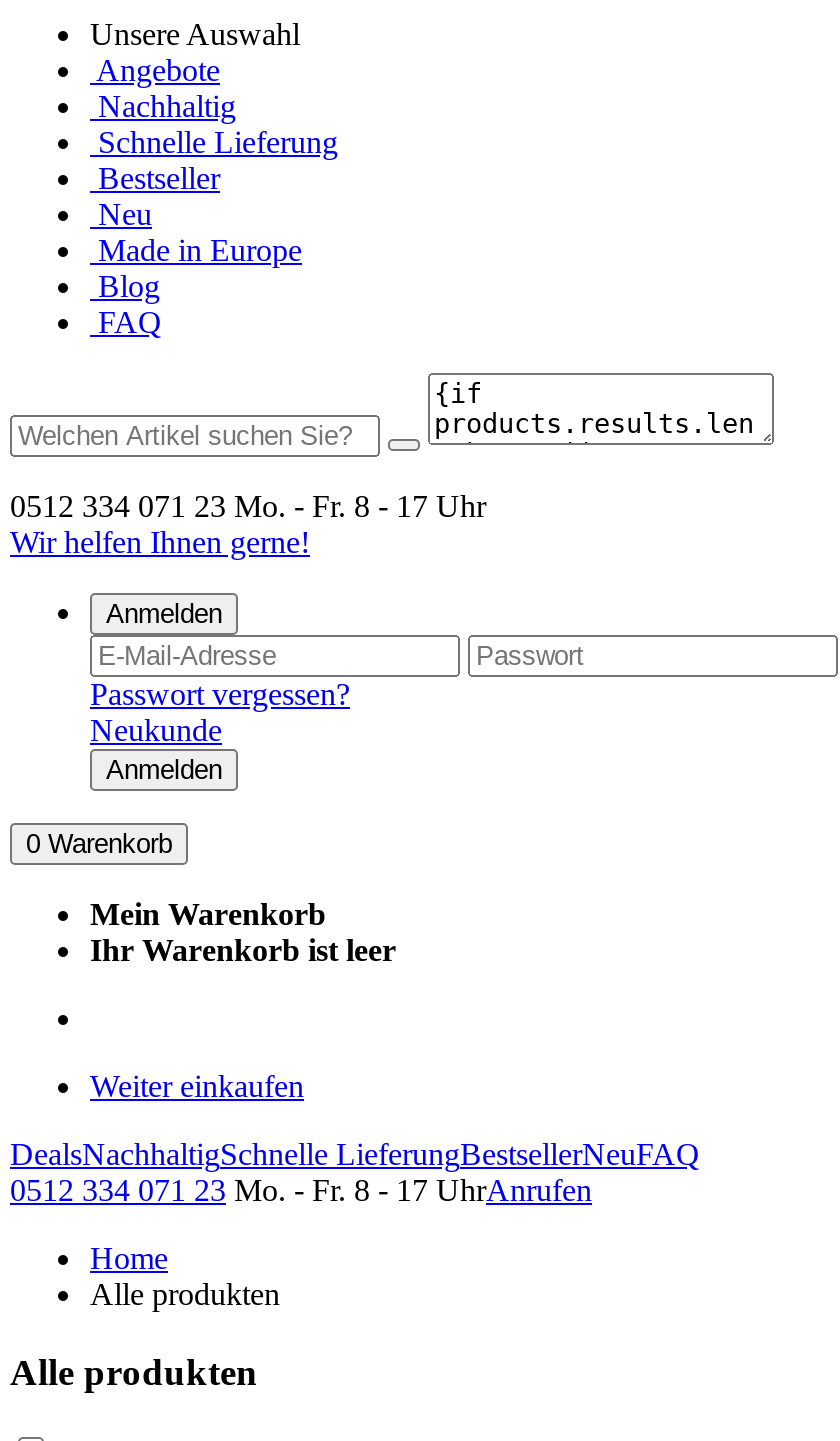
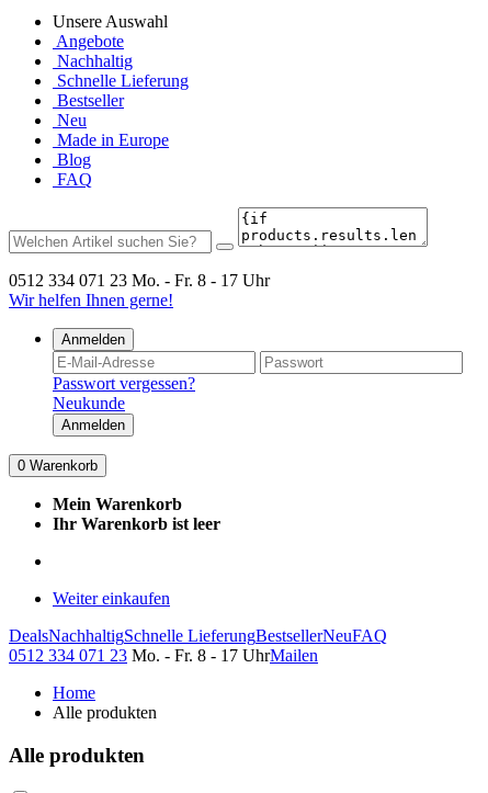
[10,1173,592,1207] 0512 334 071 23 Mo. - Fr. 8 - 17 UhrAnrufen -> [9,646,318,665] 0512 334 071 23 Mo. - Fr. 8 - 17 UhrMailen

